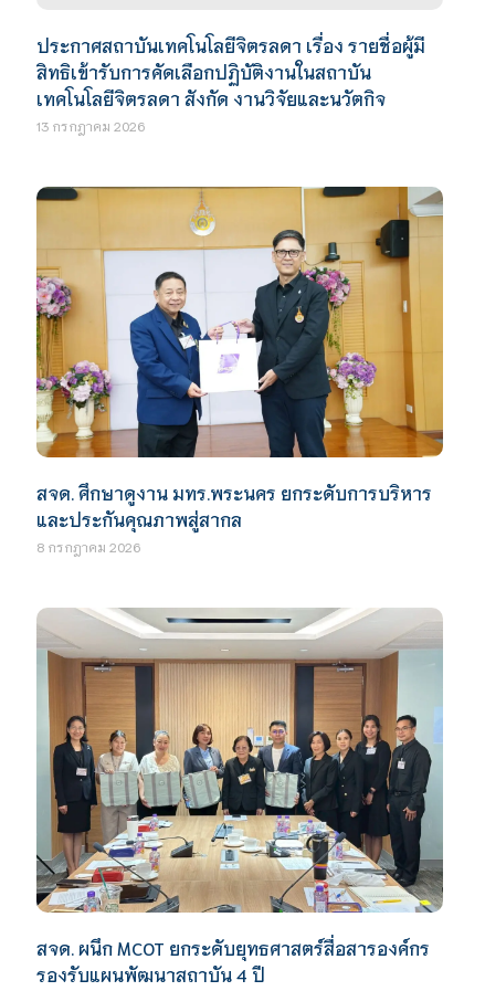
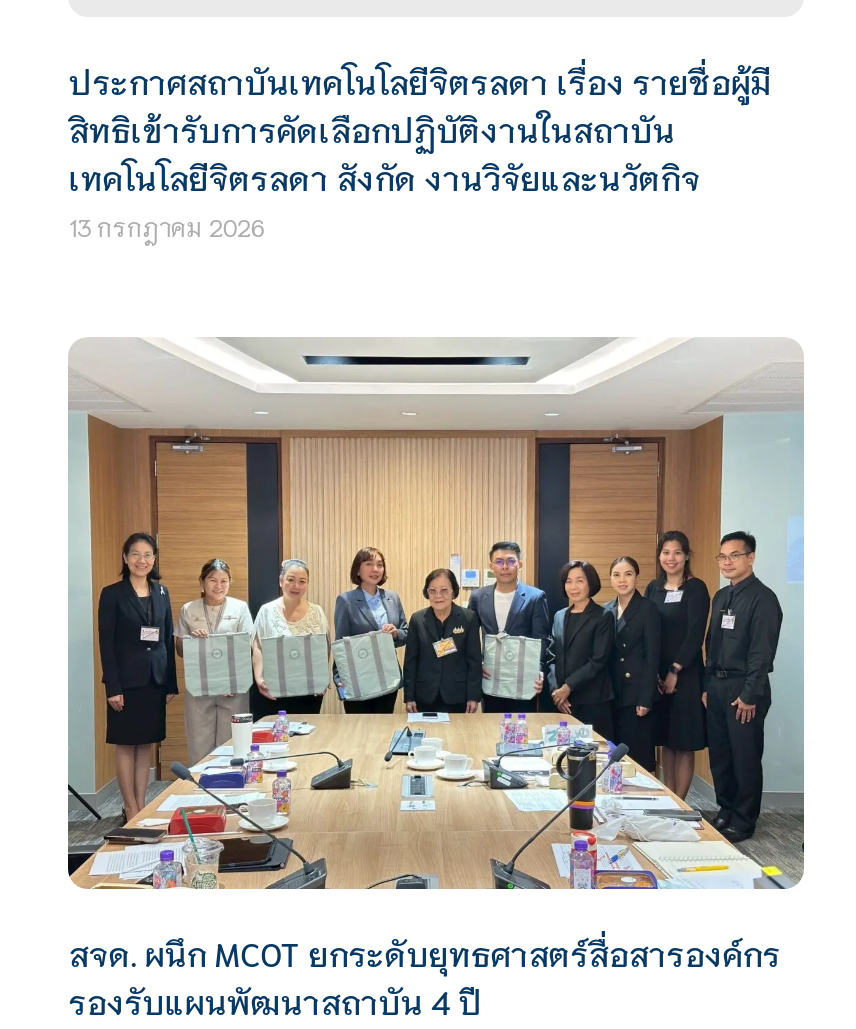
[35,186,444,555] [image] | สจด. ศึกษาดูงาน มทร.พระนคร ยกระดับการบริหาร | และประกันคุณภาพสู่สากล | 8 กรกฎาคม 2026 -> none

